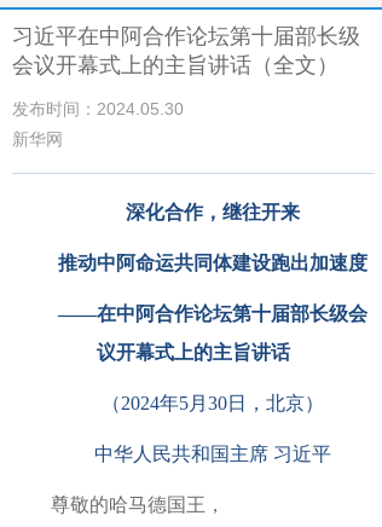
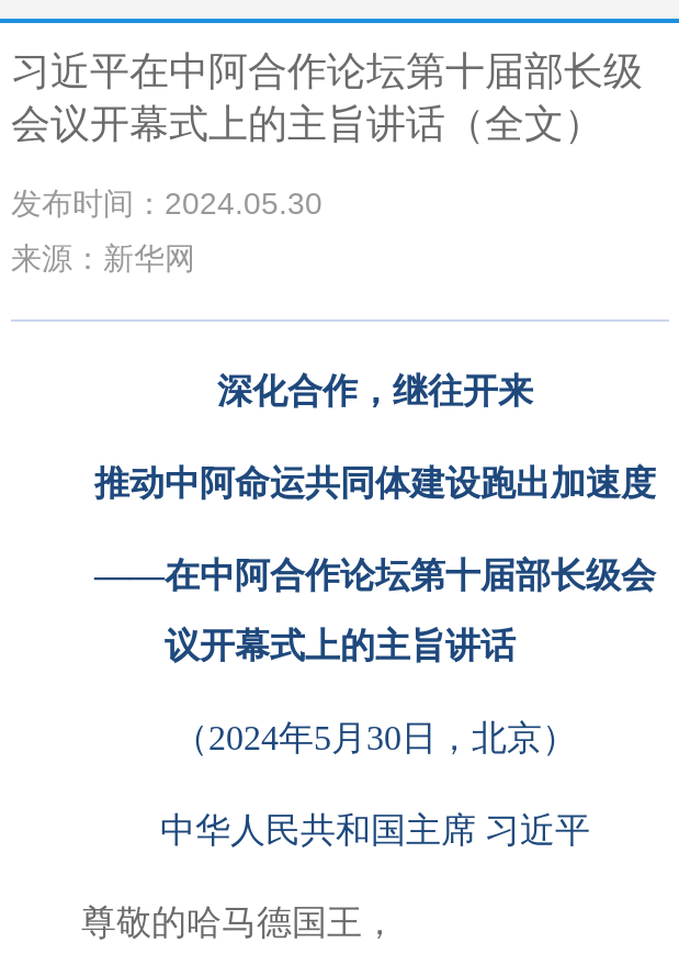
[12,129,63,149] 新华网 -> [11,240,195,276] 来源：新华网

